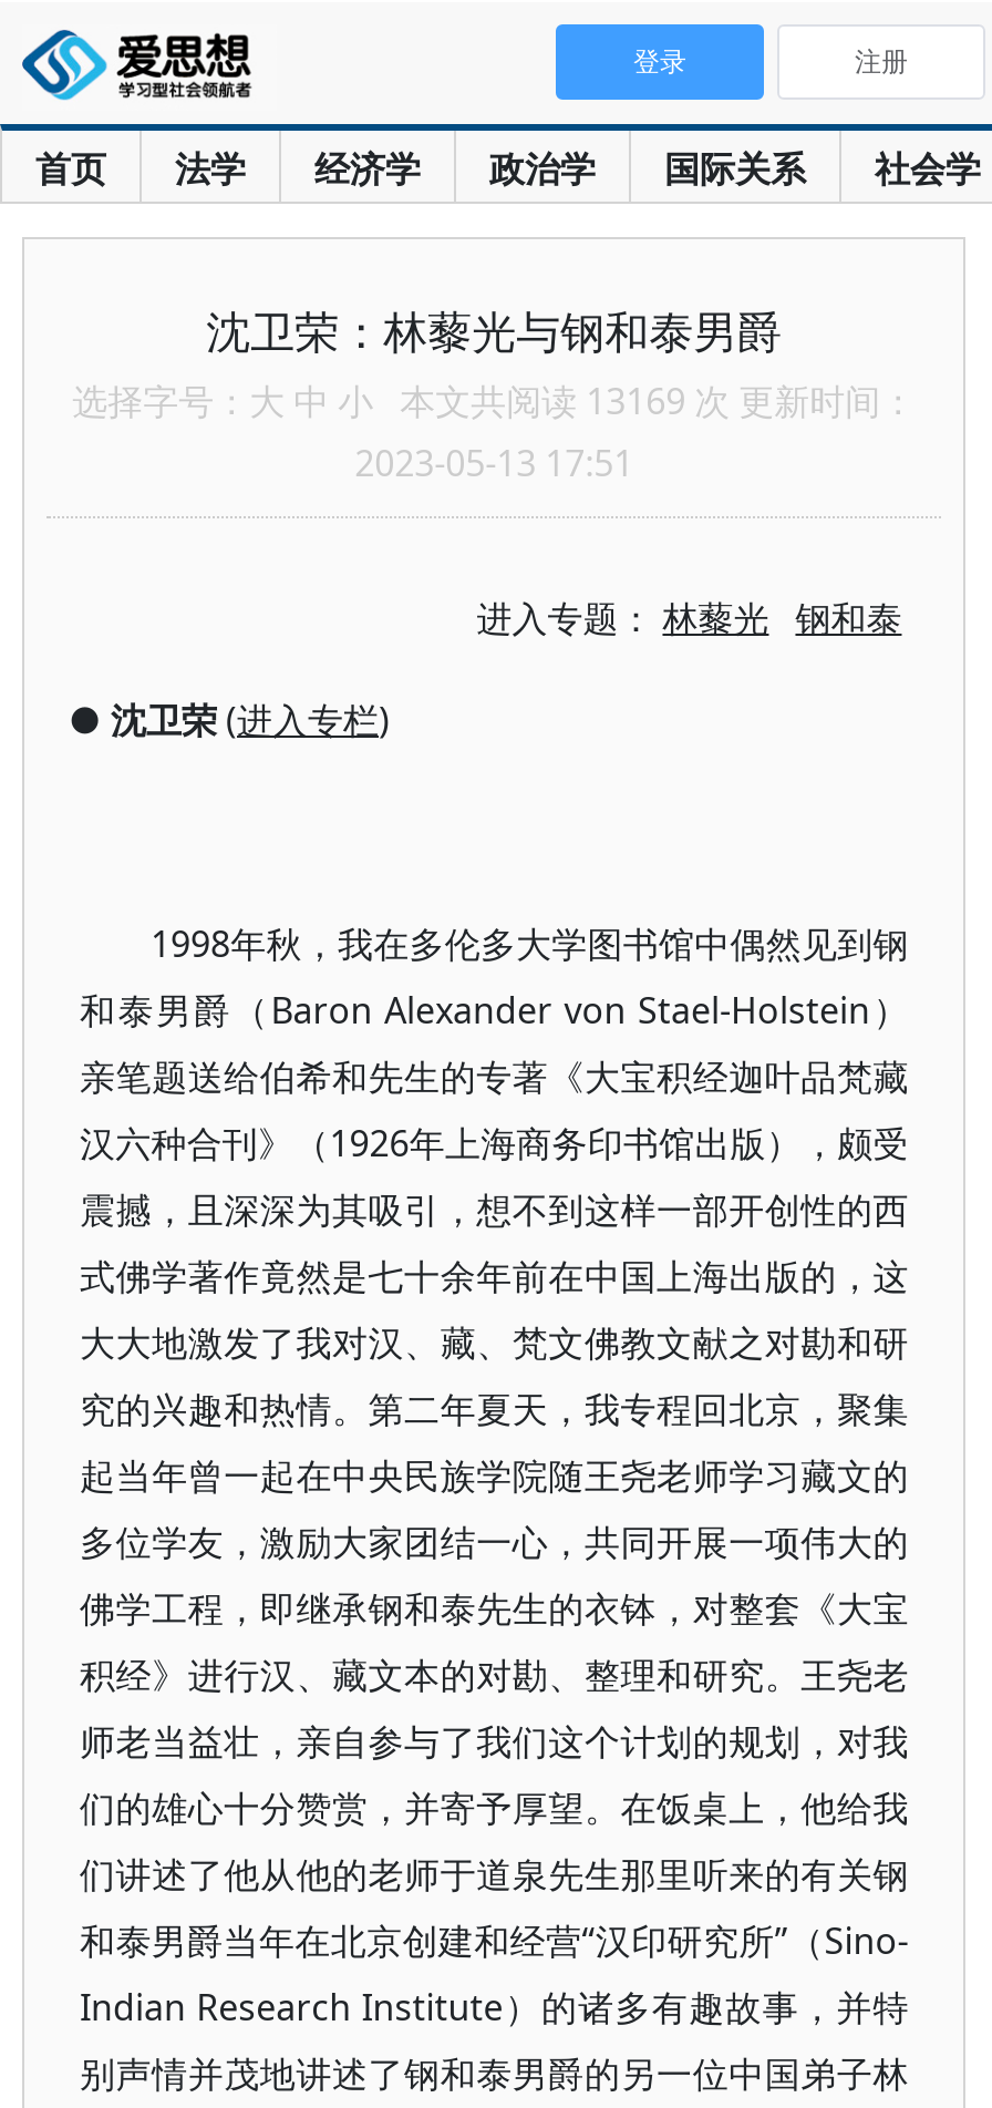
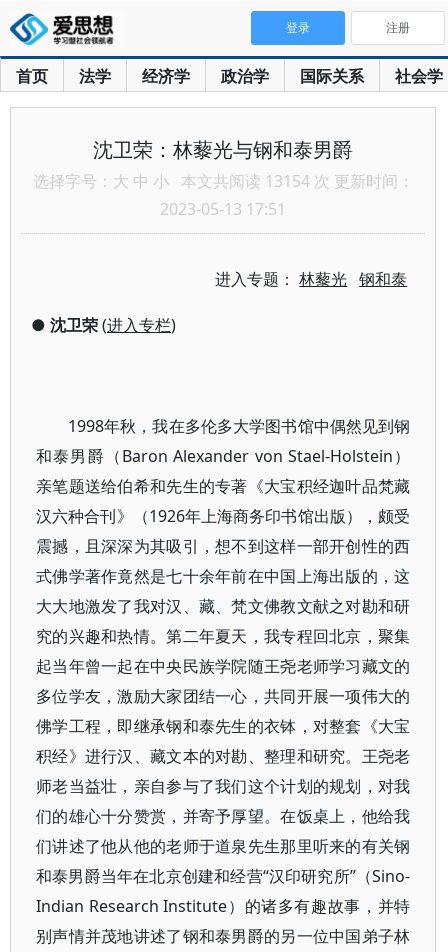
[72,377,916,425] 选择字号：大 中 小本文共阅读 13169 次 更新时间： -> [33,170,414,192] 选择字号：大 中 小本文共阅读 13154 次 更新时间：

